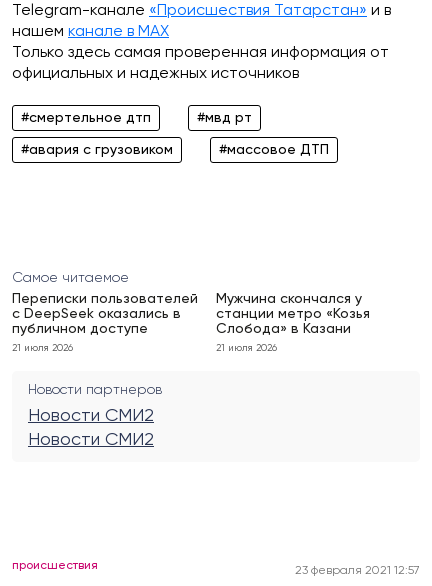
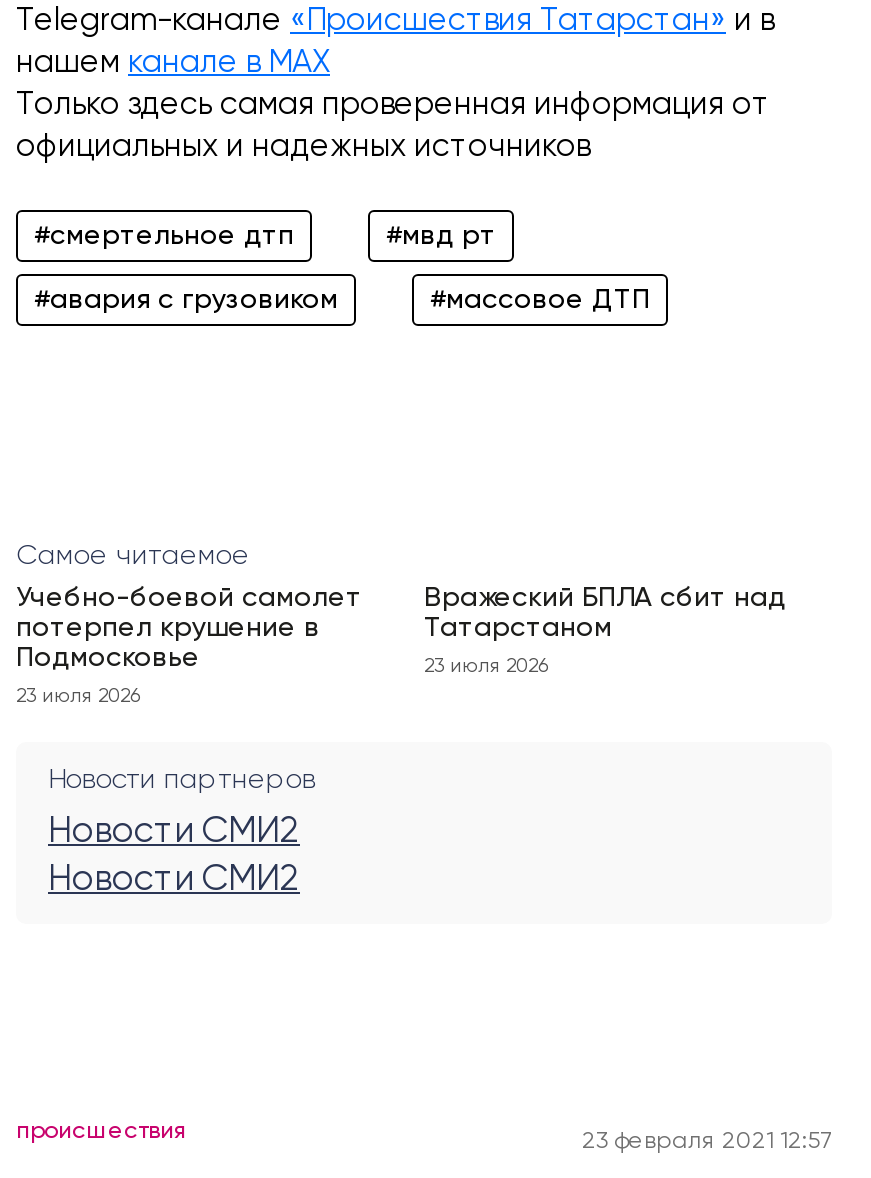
[12,292,198,336] Переписки пользователей | с DeepSeek оказались в | публичном доступе -> [16,584,362,672] Учебно-боевой самолет | потерпел крушение в | Подмосковье
[216,292,370,336] Мужчина скончался у | станции метро «Козья | Слобода» в Казани -> [424,584,786,642] Вражеский БПЛА сбит над | Татарстаном
[12,343,73,353] 21 июля 2026 -> [16,686,140,706] 23 июля 2026
[216,343,277,353] 21 июля 2026 -> [424,656,548,676] 23 июля 2026

